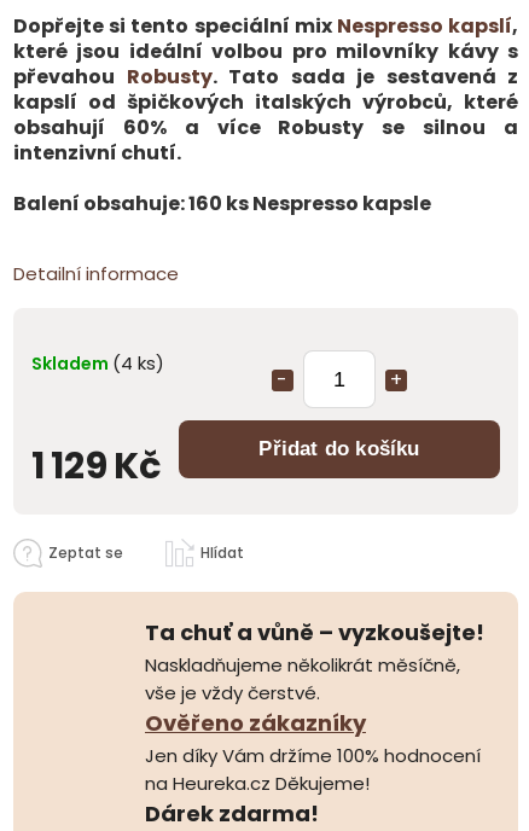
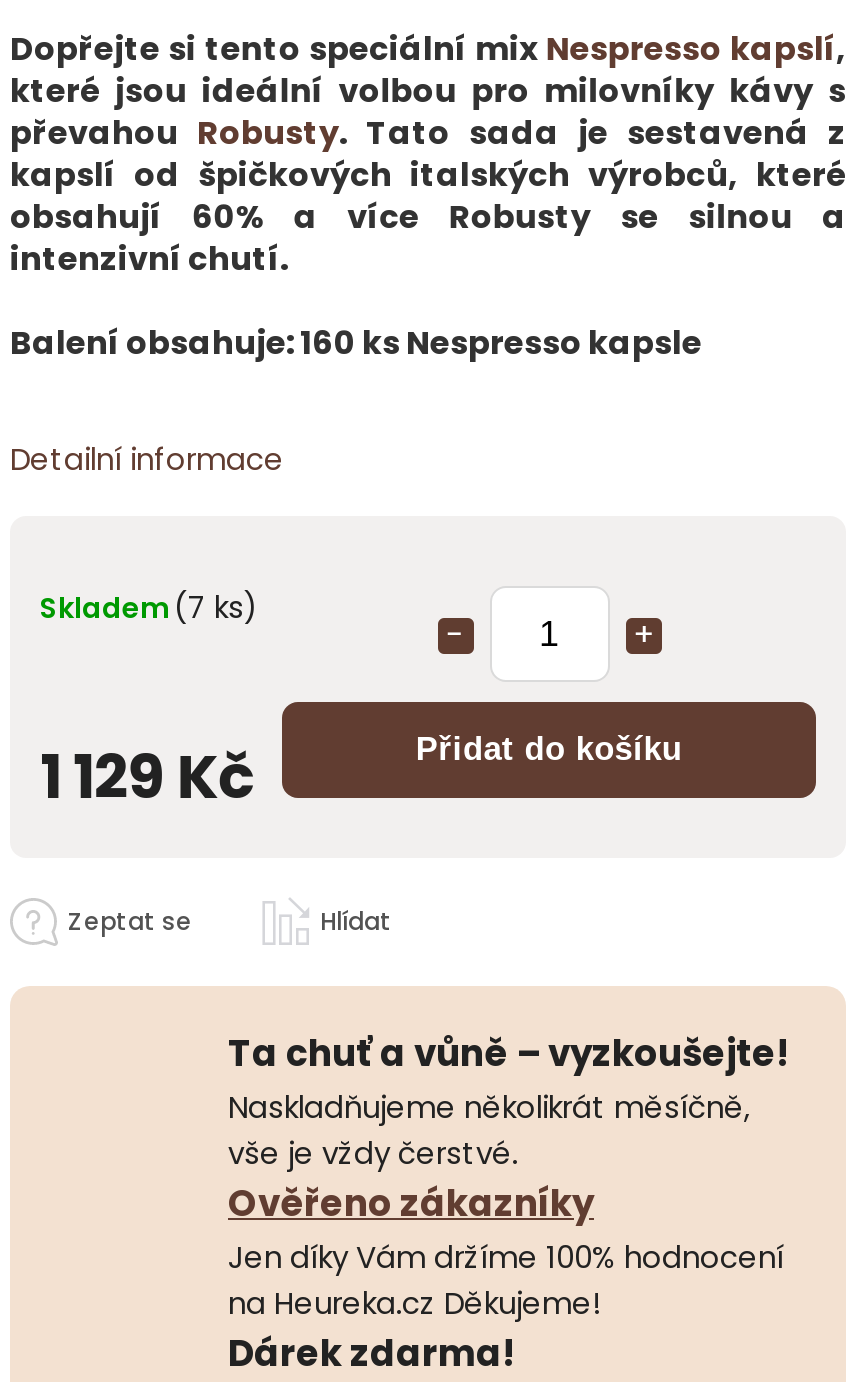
[31,351,164,376] Skladem (4 ks) -> [40,586,258,628] Skladem (7 ks)

